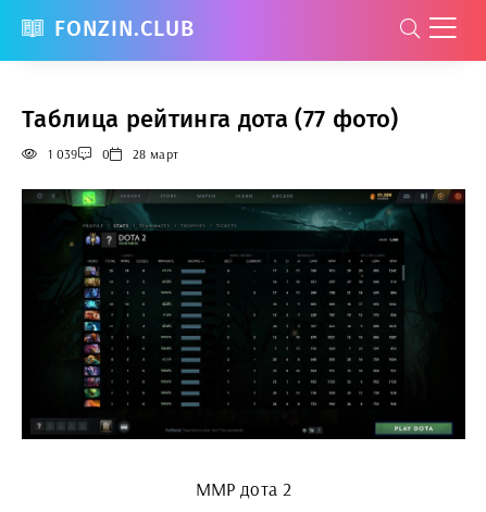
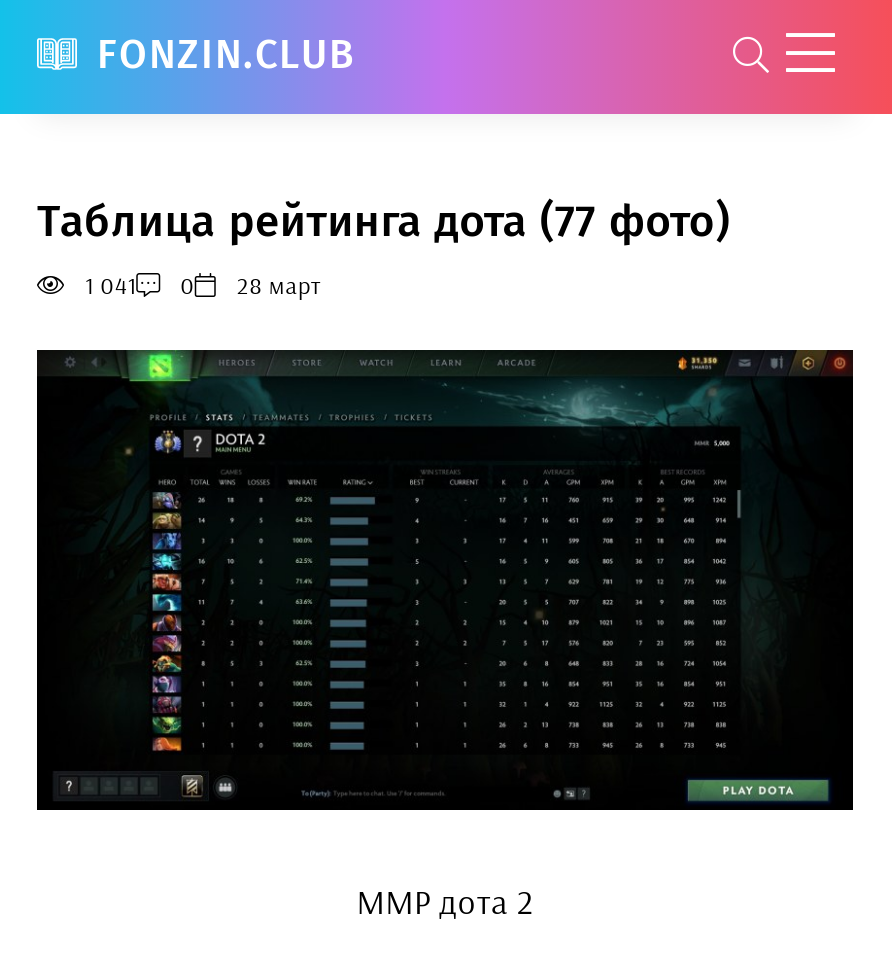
[48,146,78,162] 1 039 -> [85,270,136,300] 1 041

